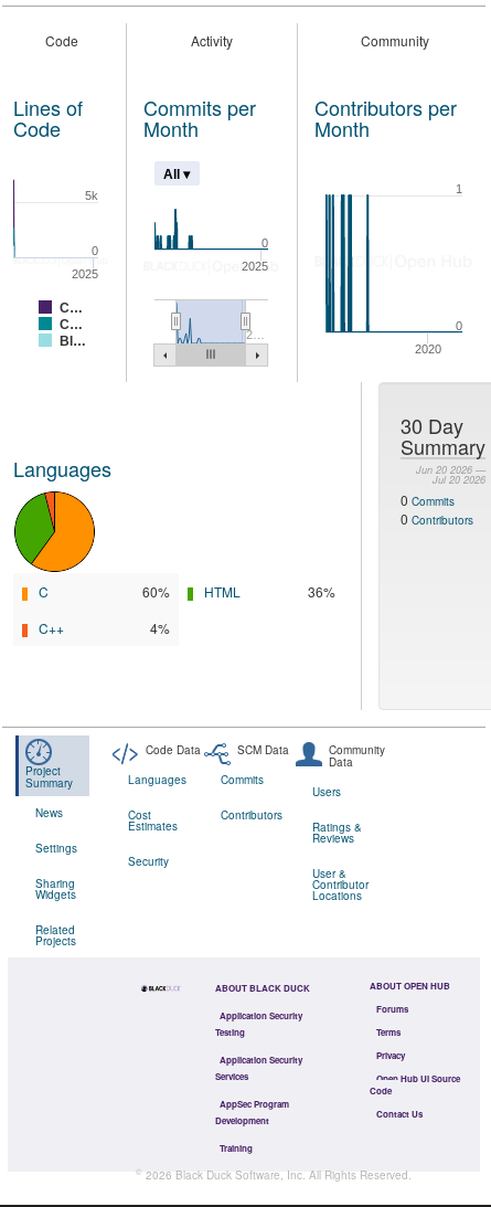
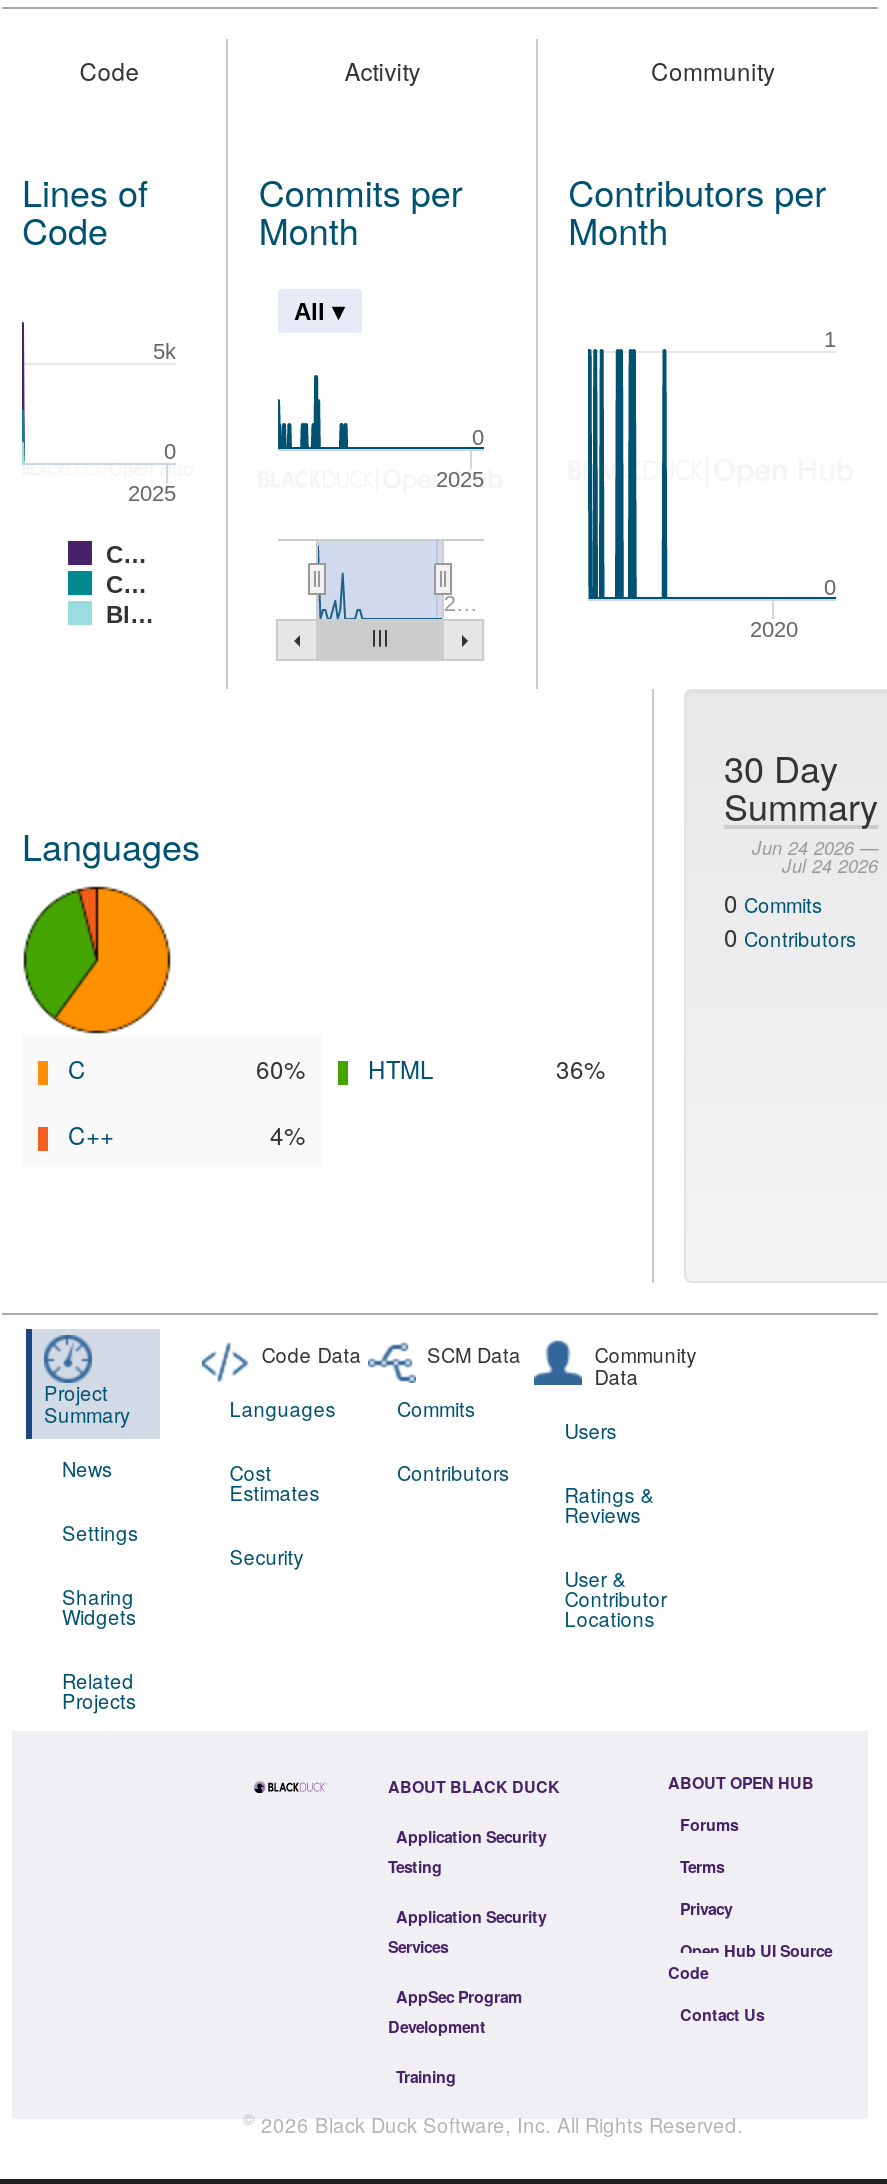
[416,463,485,477] Jun 20 2026 — -> [752,835,878,861] Jun 24 2026 —
[433,473,485,487] Jul 20 2026 -> [782,853,878,879] Jul 24 2026

